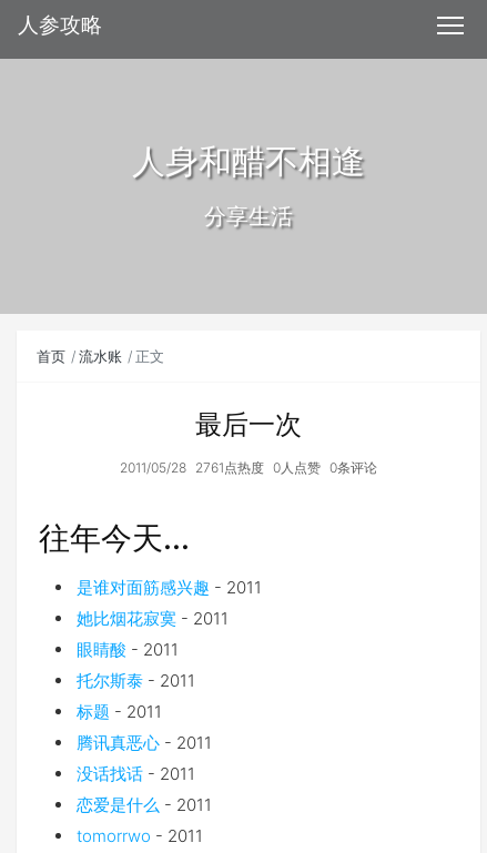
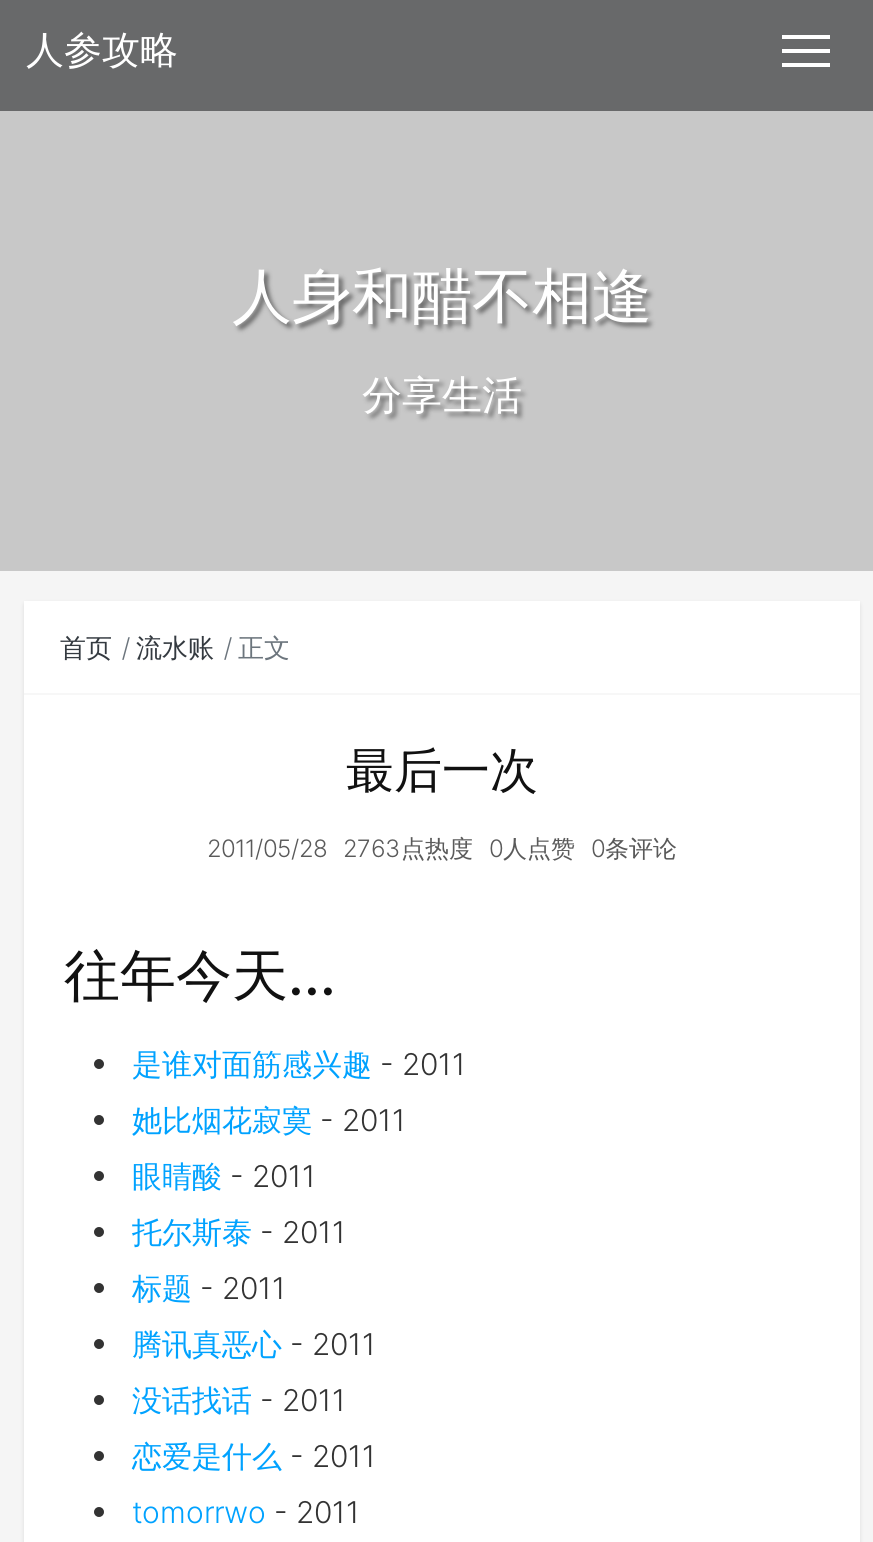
[120,459,377,476] 2011/05/28 2761点热度 0人点赞 0条评论 -> [207,833,677,863] 2011/05/28 2763点热度 0人点赞 0条评论

